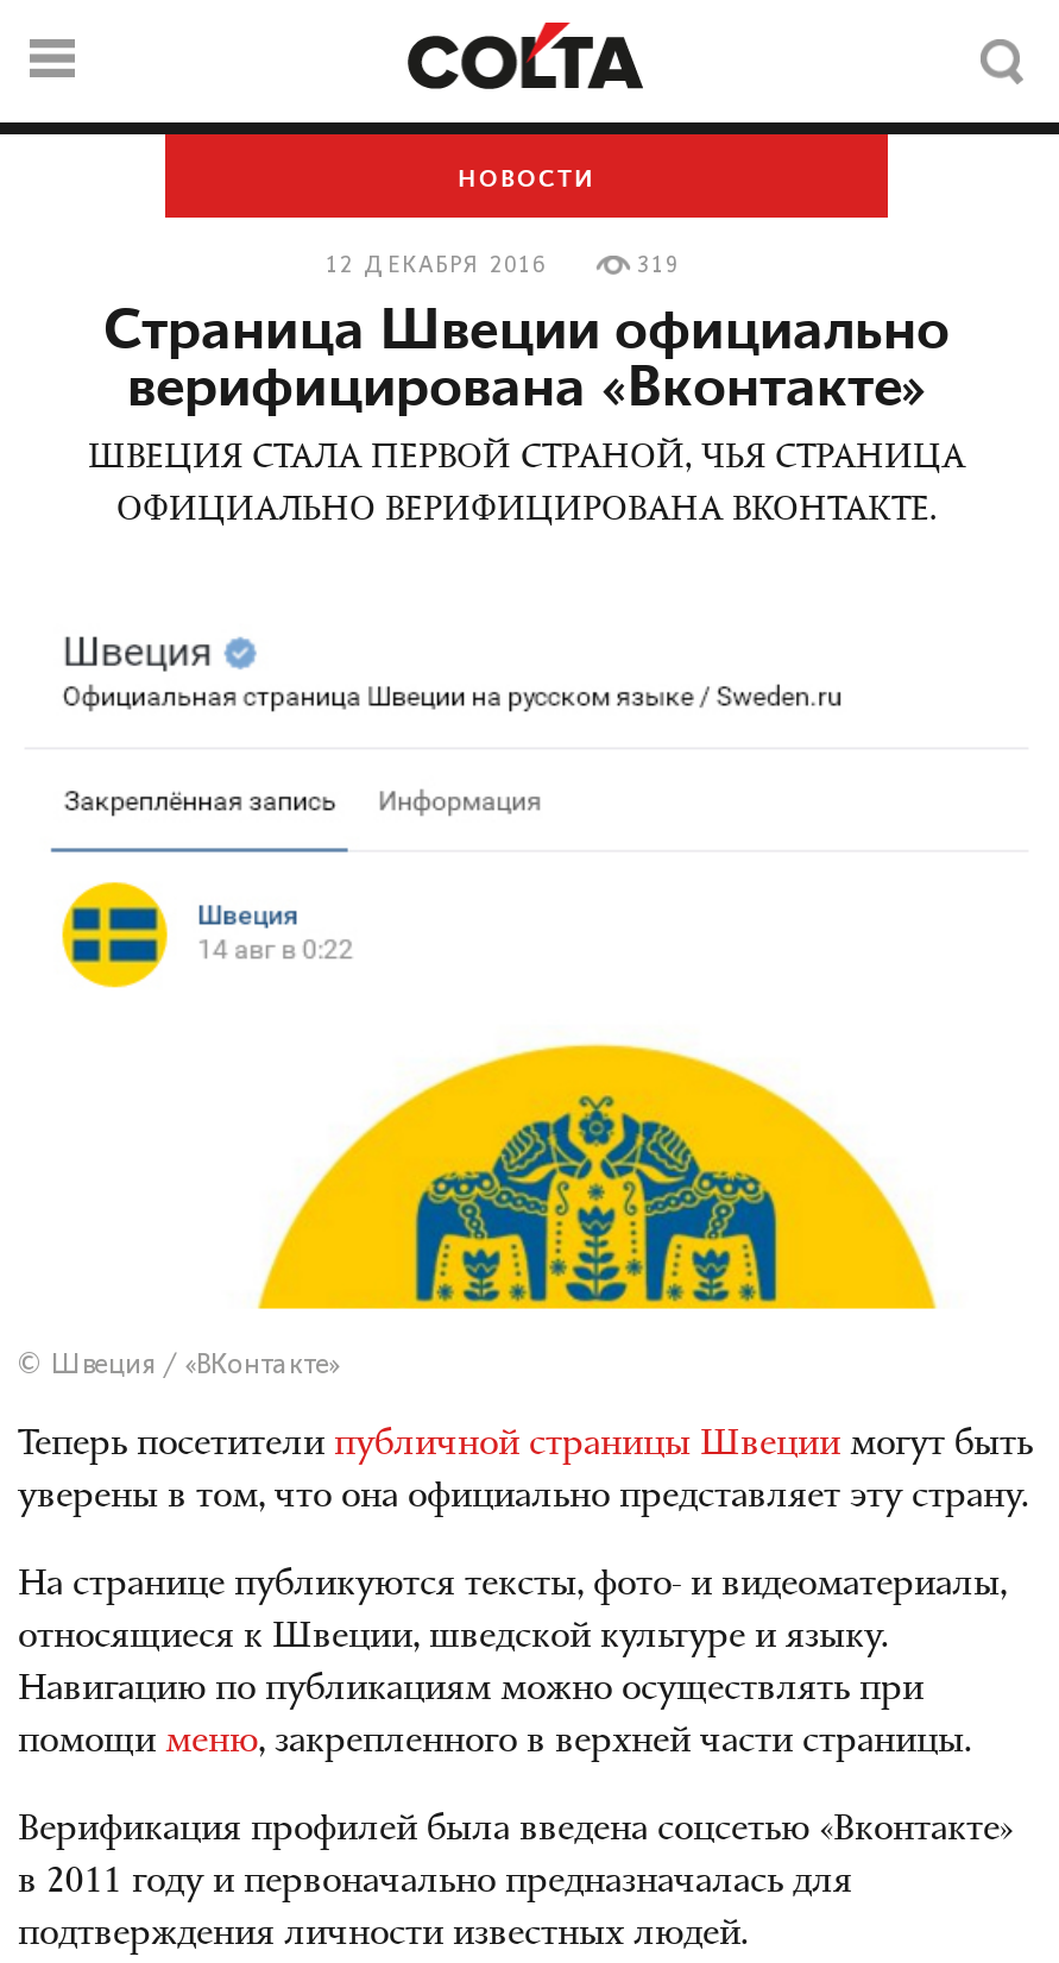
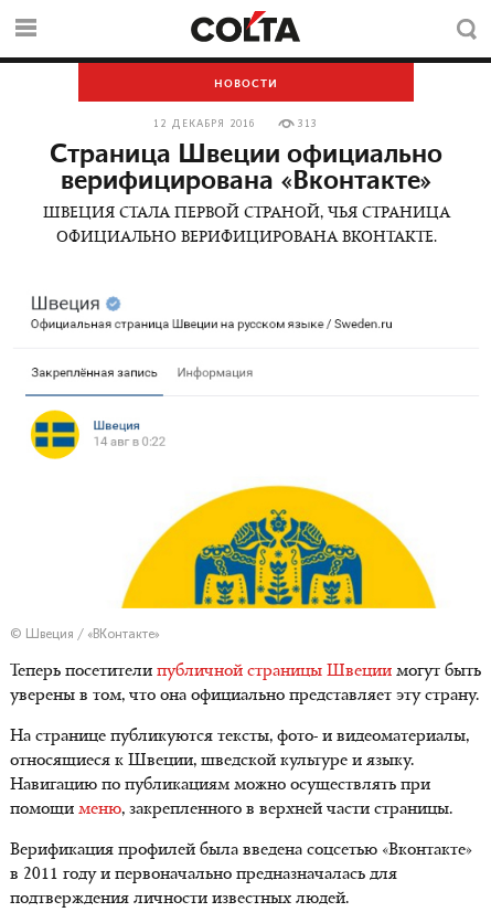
[637,253,680,279] 319 -> [297,118,317,130] 313

